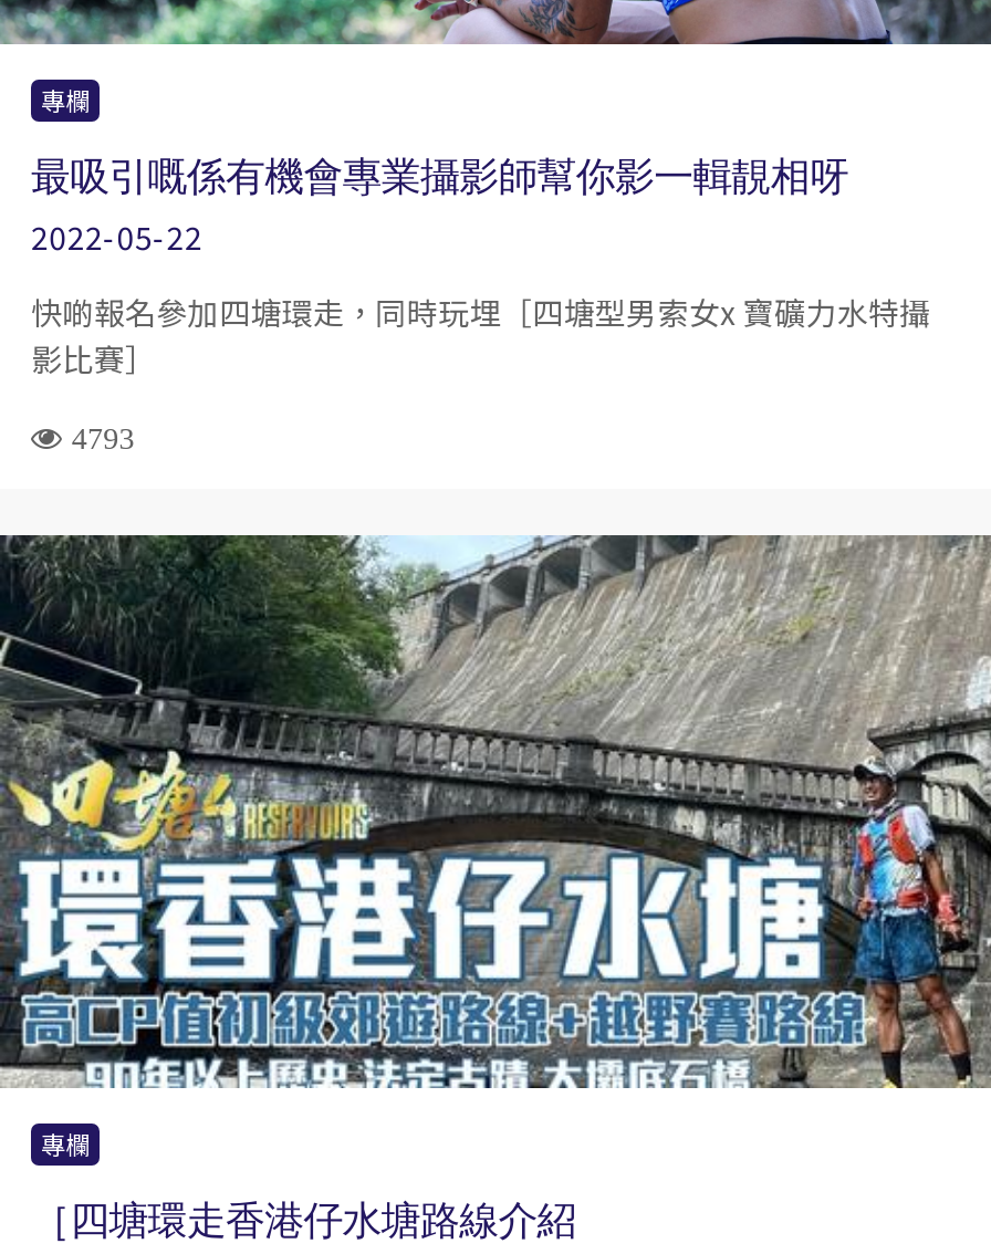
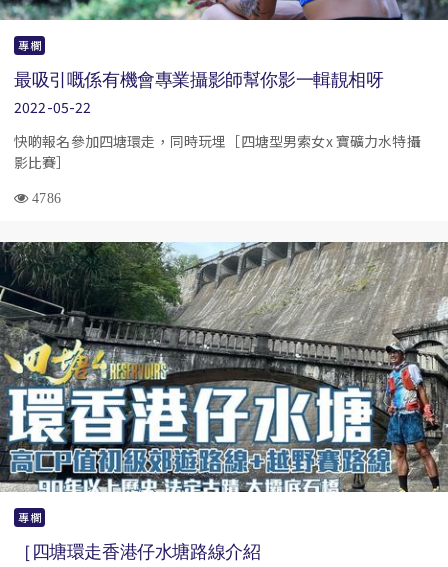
[62,423,135,454] 4793 -> [28,191,61,205] 4786

